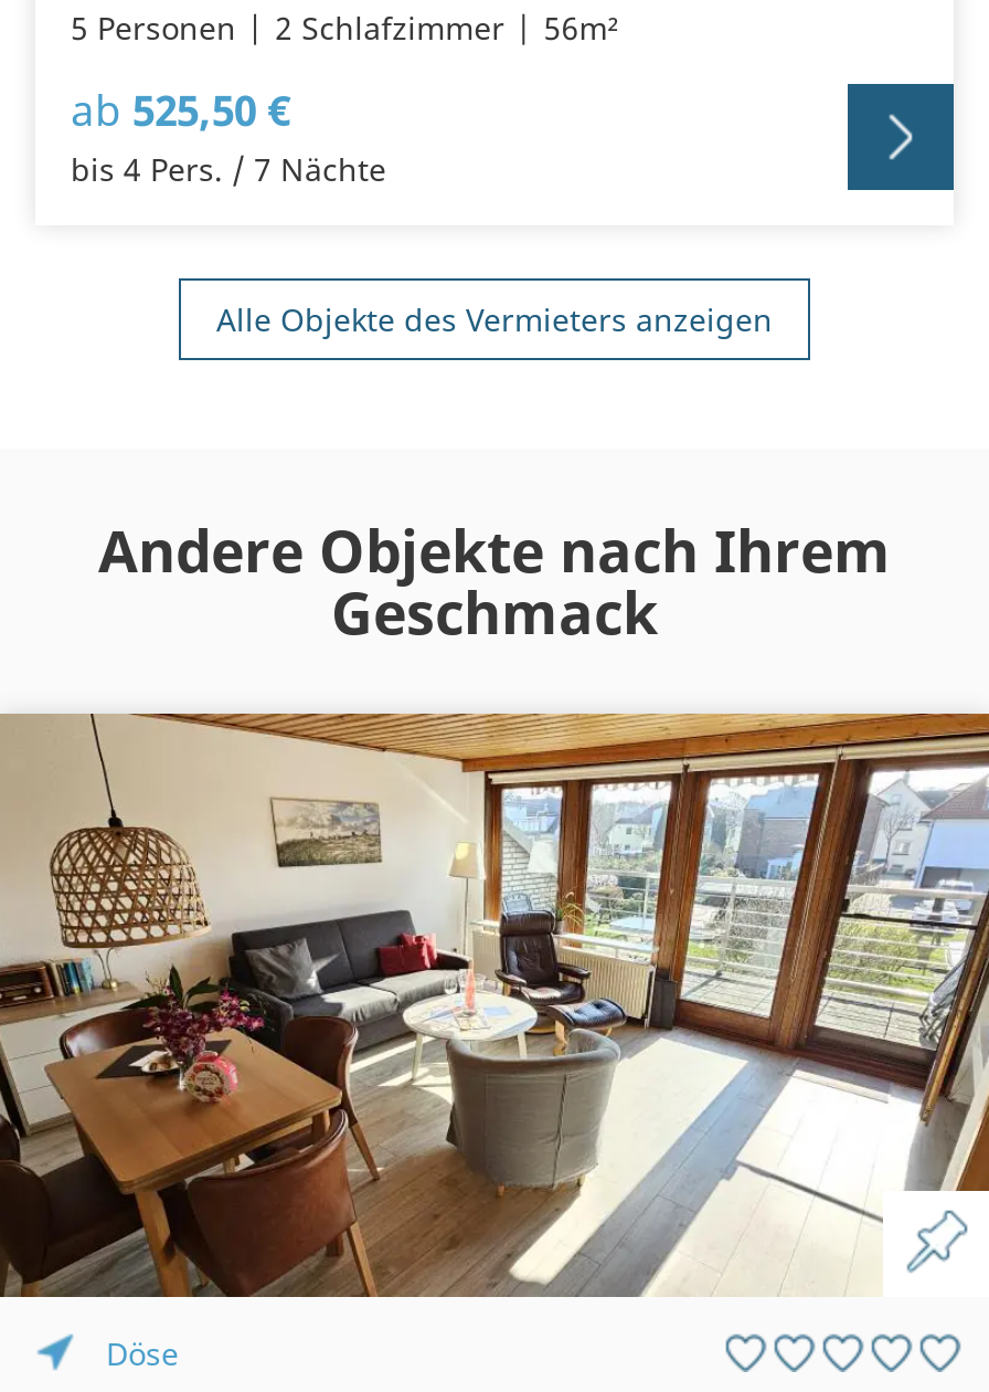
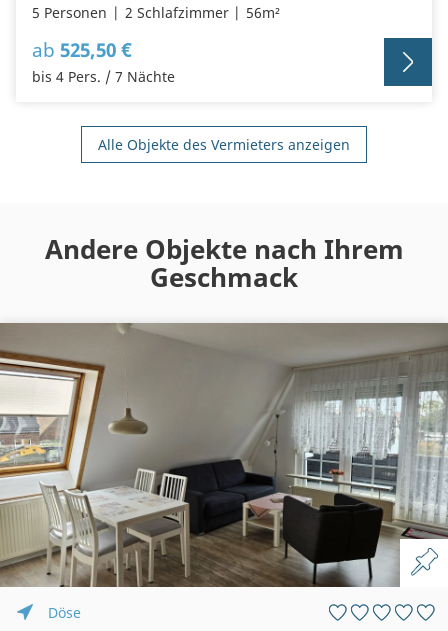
[7,714,982,1297] [image] -> [3,323,445,588] [image]

